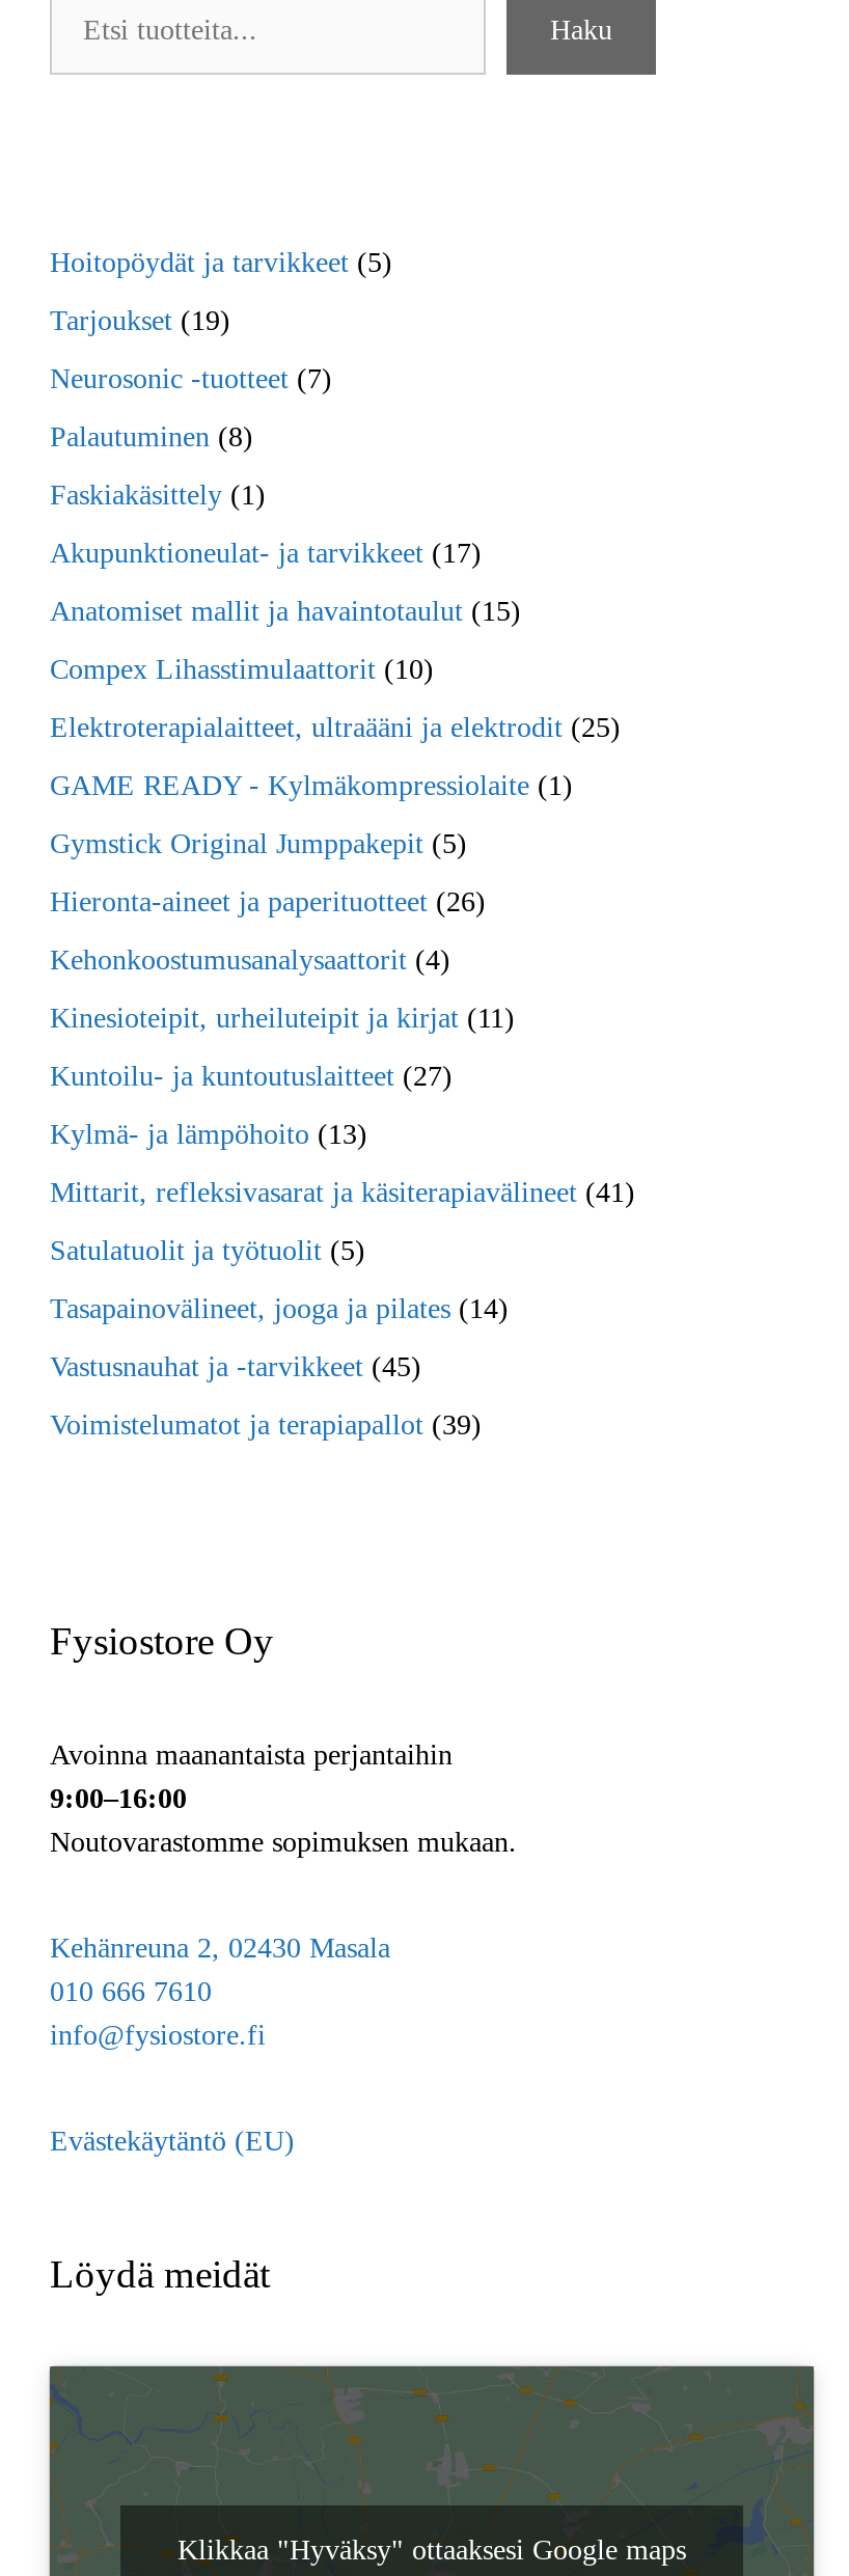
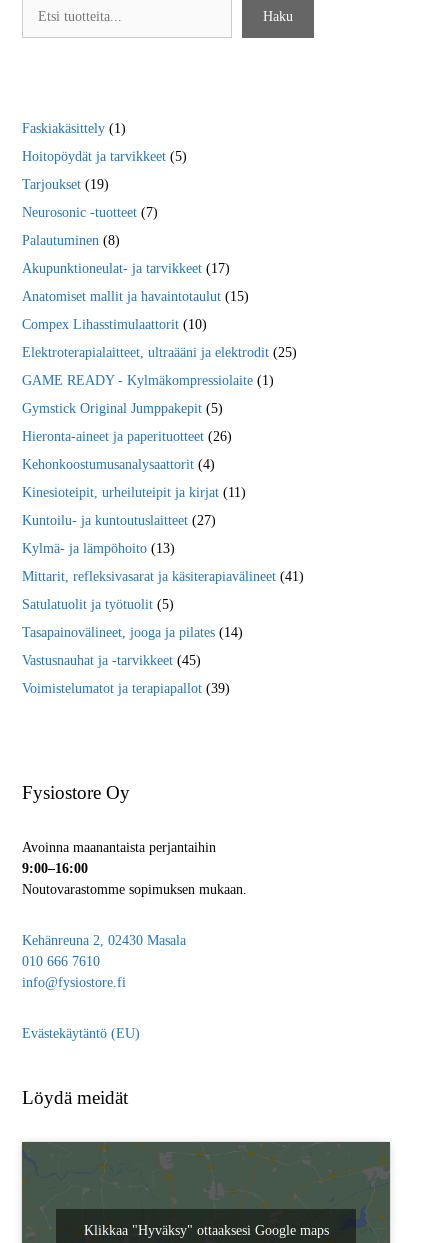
moved [50,248,392,453] -> [22,149,187,248]: Hoitopöydät ja tarvikkeet (5) | Tarjoukset (19) | Neurosonic -tuotteet (7) | Palautuminen (8)
moved [50,480,266,511] -> [22,121,126,136]: Faskiakäsittely (1)

